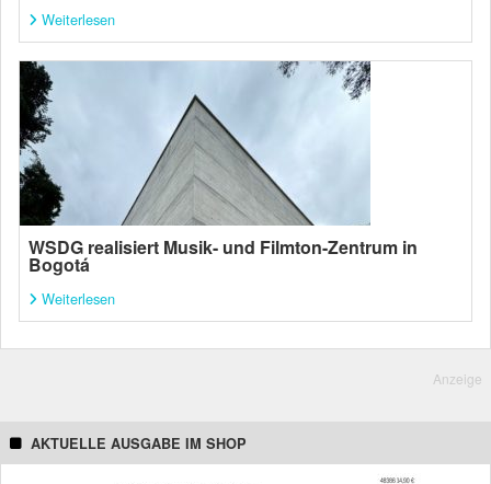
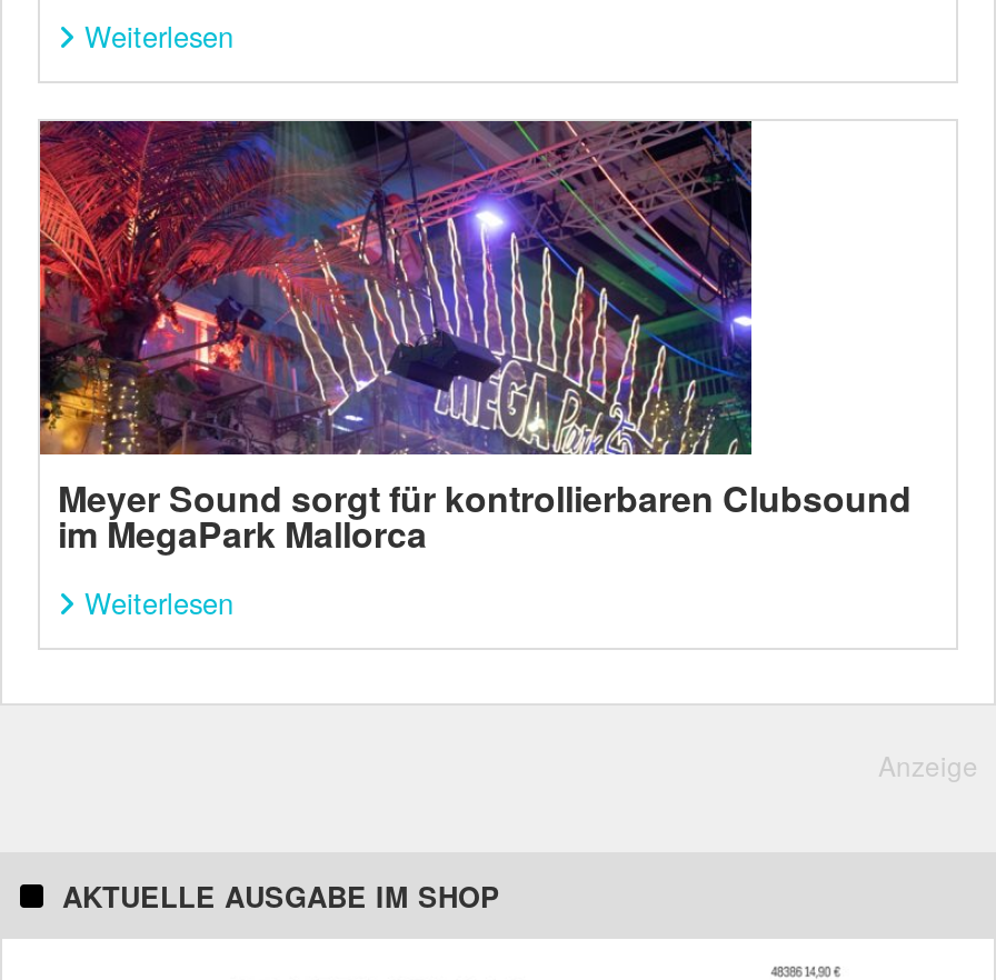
[19,60,418,276] [image] | WSDG realisiert Musik- und Filmton-Zentrum in | Bogotá -> [38,118,912,559] [image] | Meyer Sound sorgt für kontrollierbaren Clubsound | im MegaPark Mallorca

